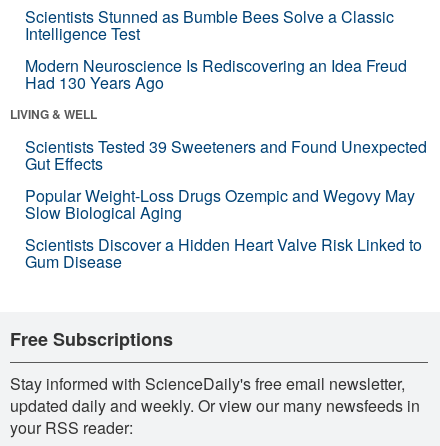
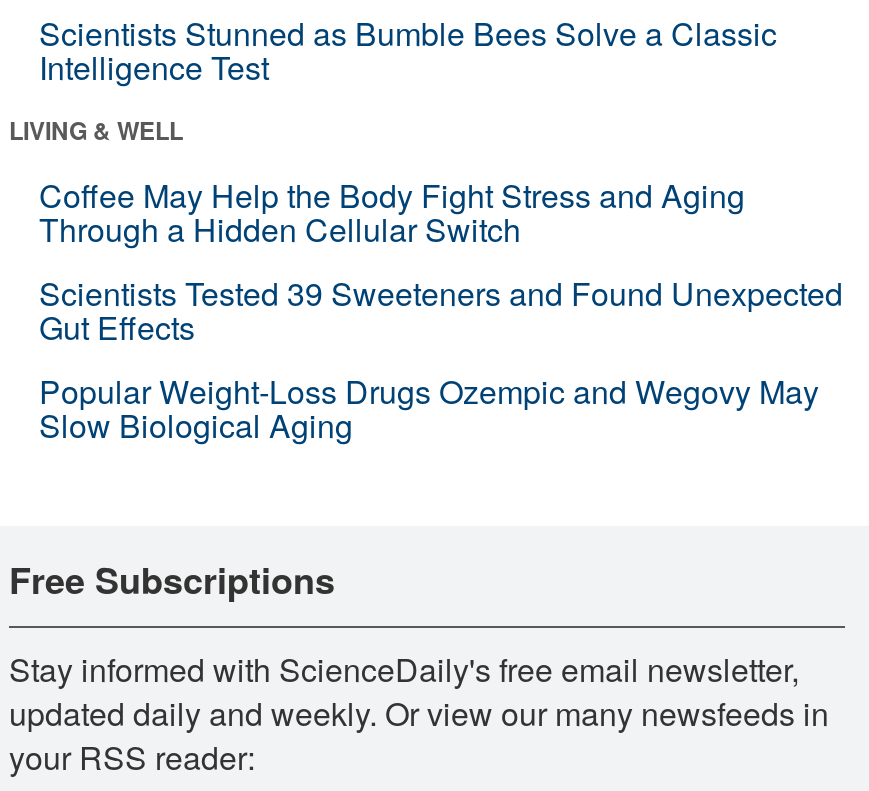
[25,54,407,94] Modern Neuroscience Is Rediscovering an Idea Freud | Had 130 Years Ago -> none
none -> [39,172,745,252] Coffee May Help the Body Fight Stress and Aging | Through a Hidden Cellular Switch
[25,233,422,273] Scientists Discover a Hidden Heart Valve Risk Linked to | Gum Disease -> none

